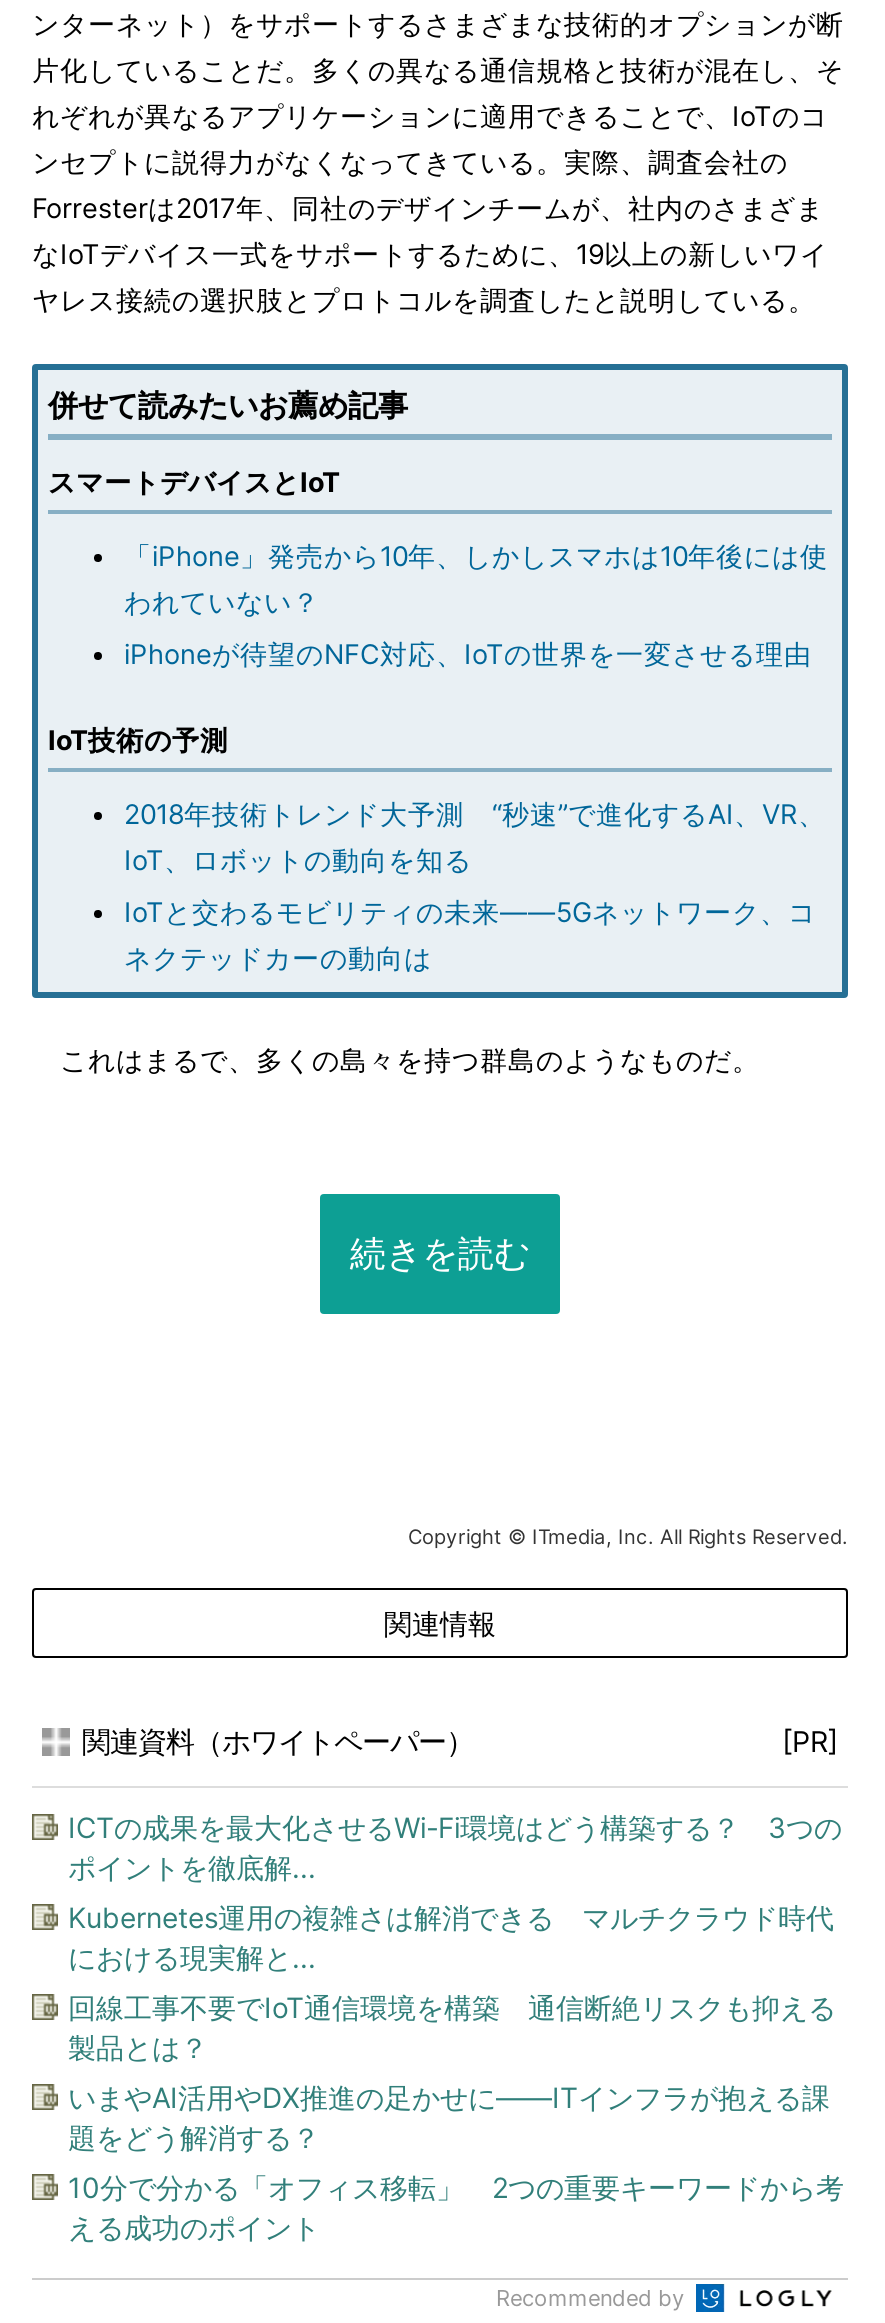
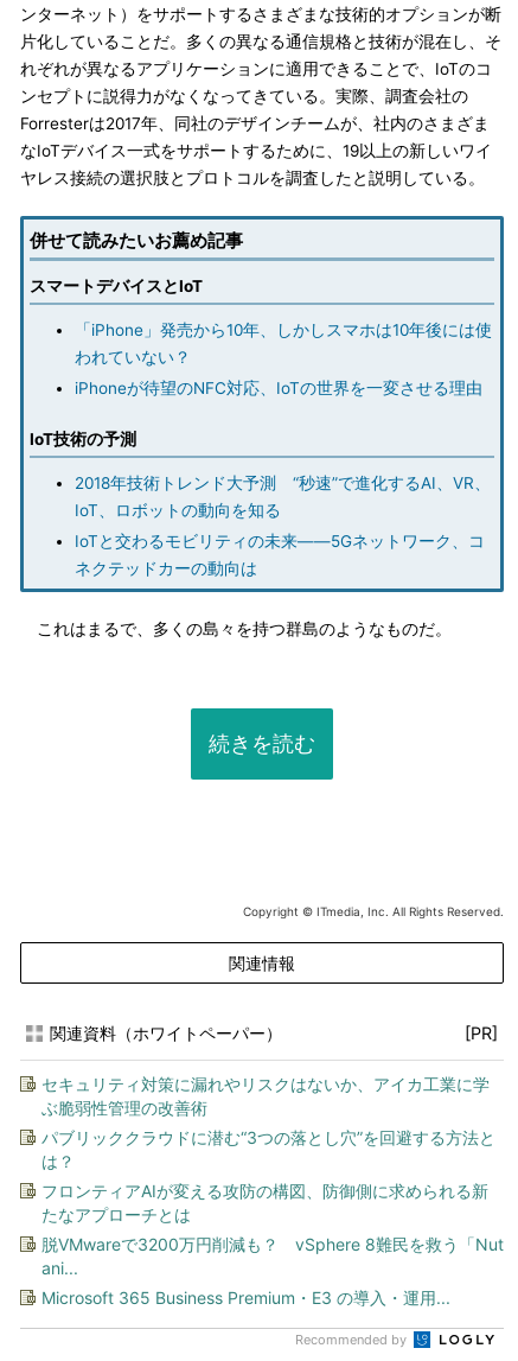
[68,1810,842,1884] ICTの成果を最大化させるWi-Fi環境はどう構築する？ 3つの | ポイントを徹底解... -> [41,1074,490,1118] セキュリティ対策に漏れやリスクはないか、アイカ工業に学 | ぶ脆弱性管理の改善術
[68,1900,834,1974] Kubernetes運用の複雑さは解消できる マルチクラウド時代 | における現実解と... -> [41,1127,495,1171] パブリッククラウドに潜む“3つの落とし穴”を回避する方法と | は？
[68,1990,836,2064] 回線工事不要でIoT通信環境を構築 通信断絶リスクも抑える | 製品とは？ -> [41,1181,488,1225] フロンティアAIが変える攻防の構図、防御側に求められる新 | たなアプローチとは
[68,2080,830,2154] いまやAI活用やDX推進の足かせに――ITインフラが抱える課 | 題をどう解消する？ -> [41,1234,504,1278] 脱VMwareで3200万円削減も？ vSphere 8難民を救う「Nut | ani...
[68,2170,844,2244] 10分で分かる「オフィス移転」 2つの重要キーワードから考 | える成功のポイント -> [41,1287,450,1308] Microsoft 365 Business Premium・E3 の導入・運用...

